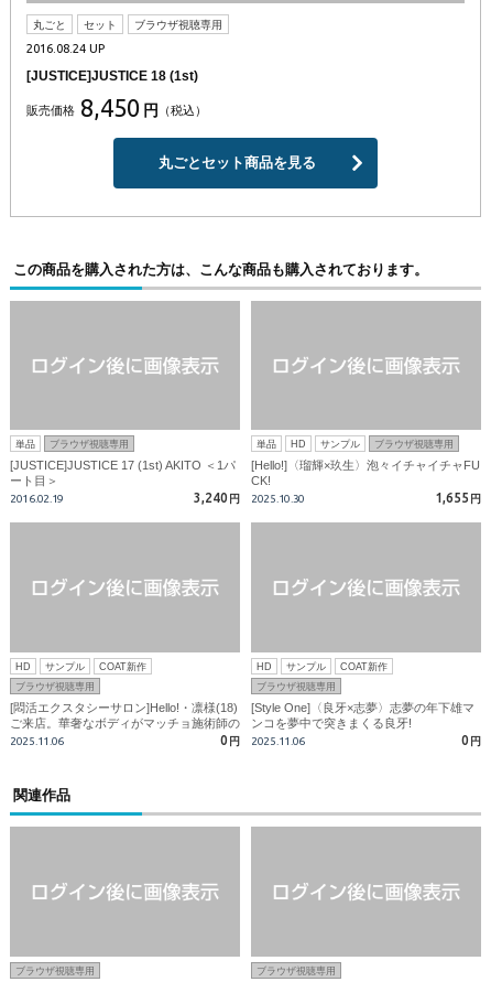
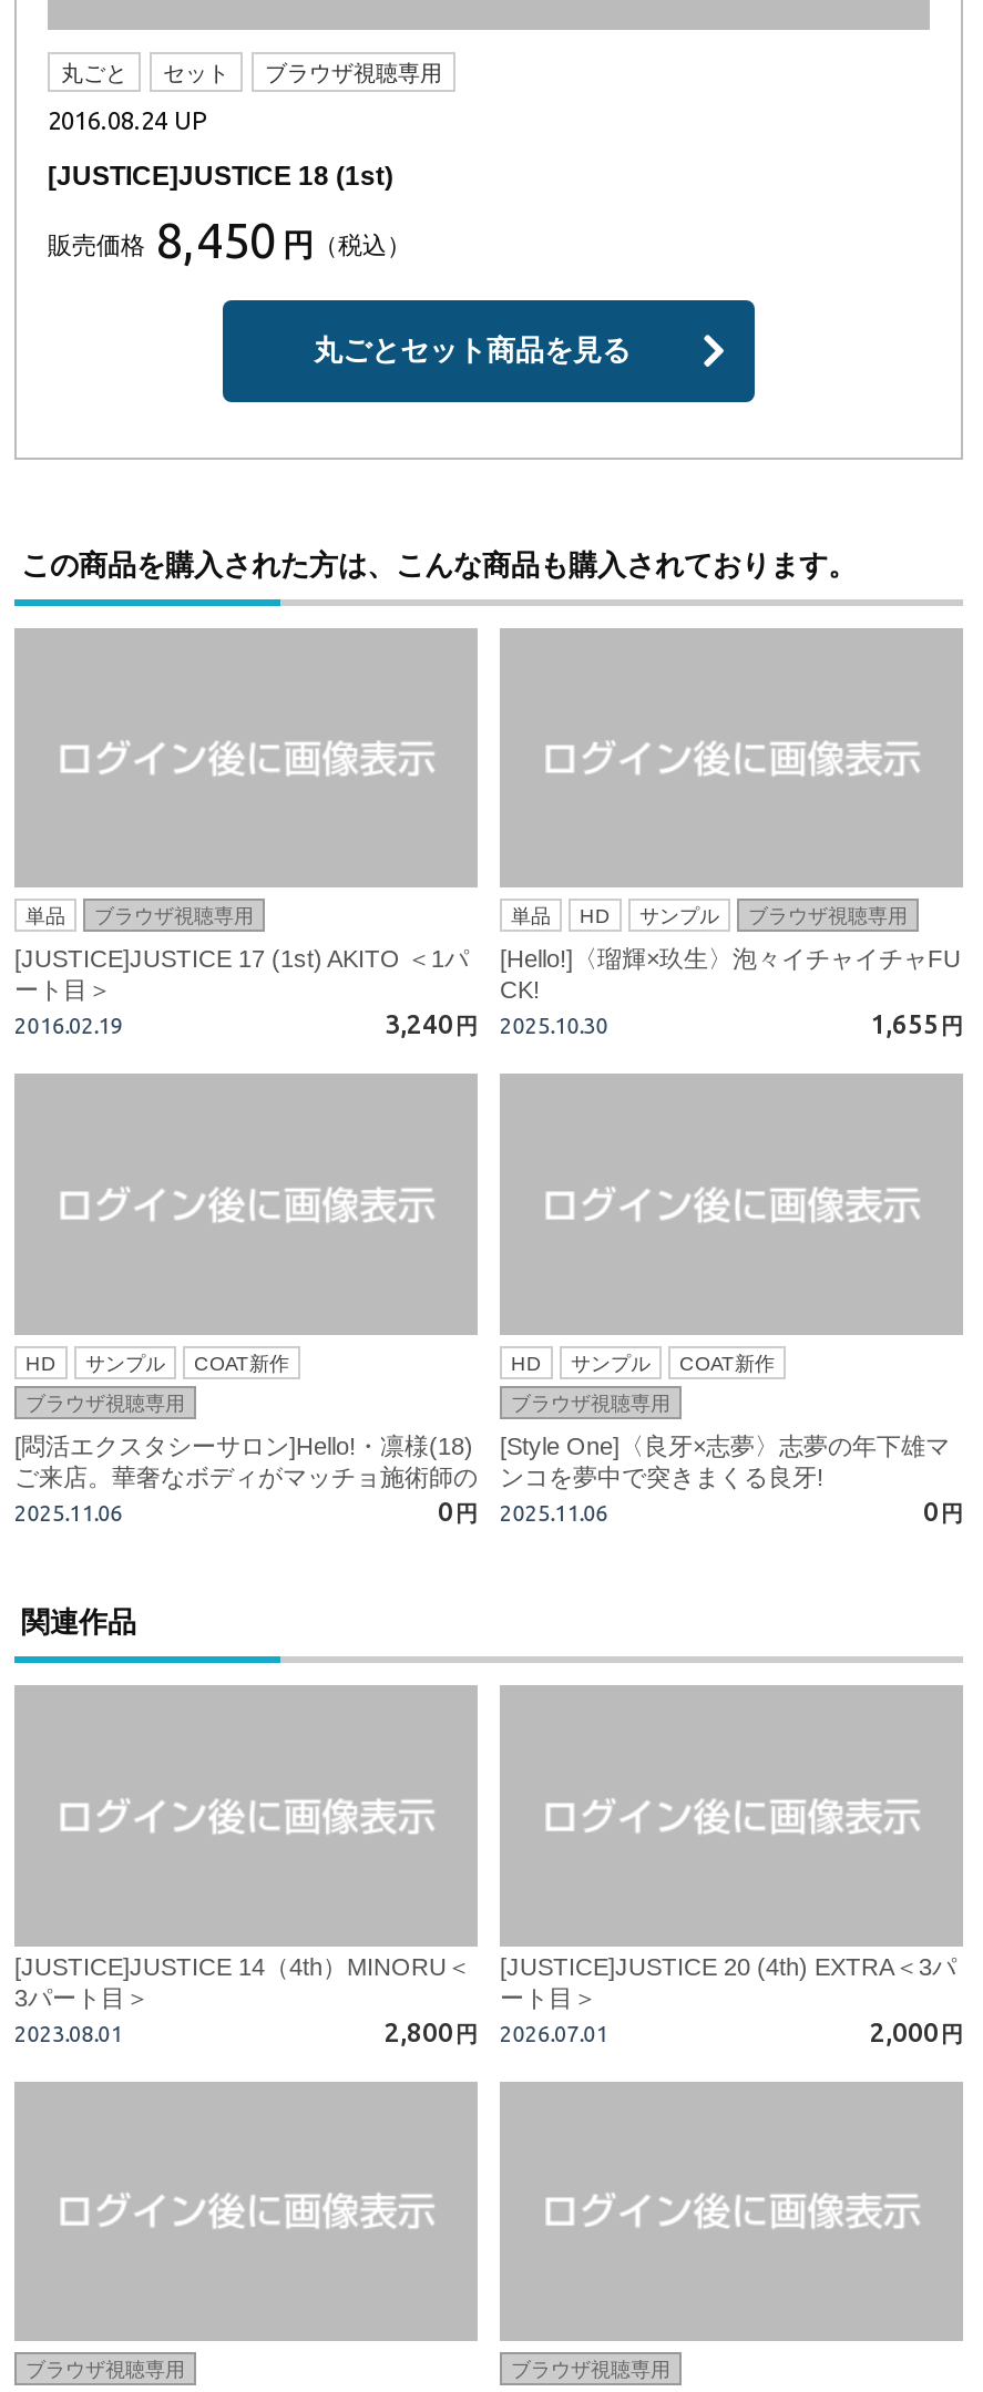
none -> [14,1952,478,2045] [JUSTICE]JUSTICE 14（4th）MINORU＜ | 3パート目＞ | 2023.08.01 | 2,800円
none -> [500,1952,963,2045] [JUSTICE]JUSTICE 20 (4th) EXTRA＜3パ | ート目＞ | 2026.07.01 | 2,000円

